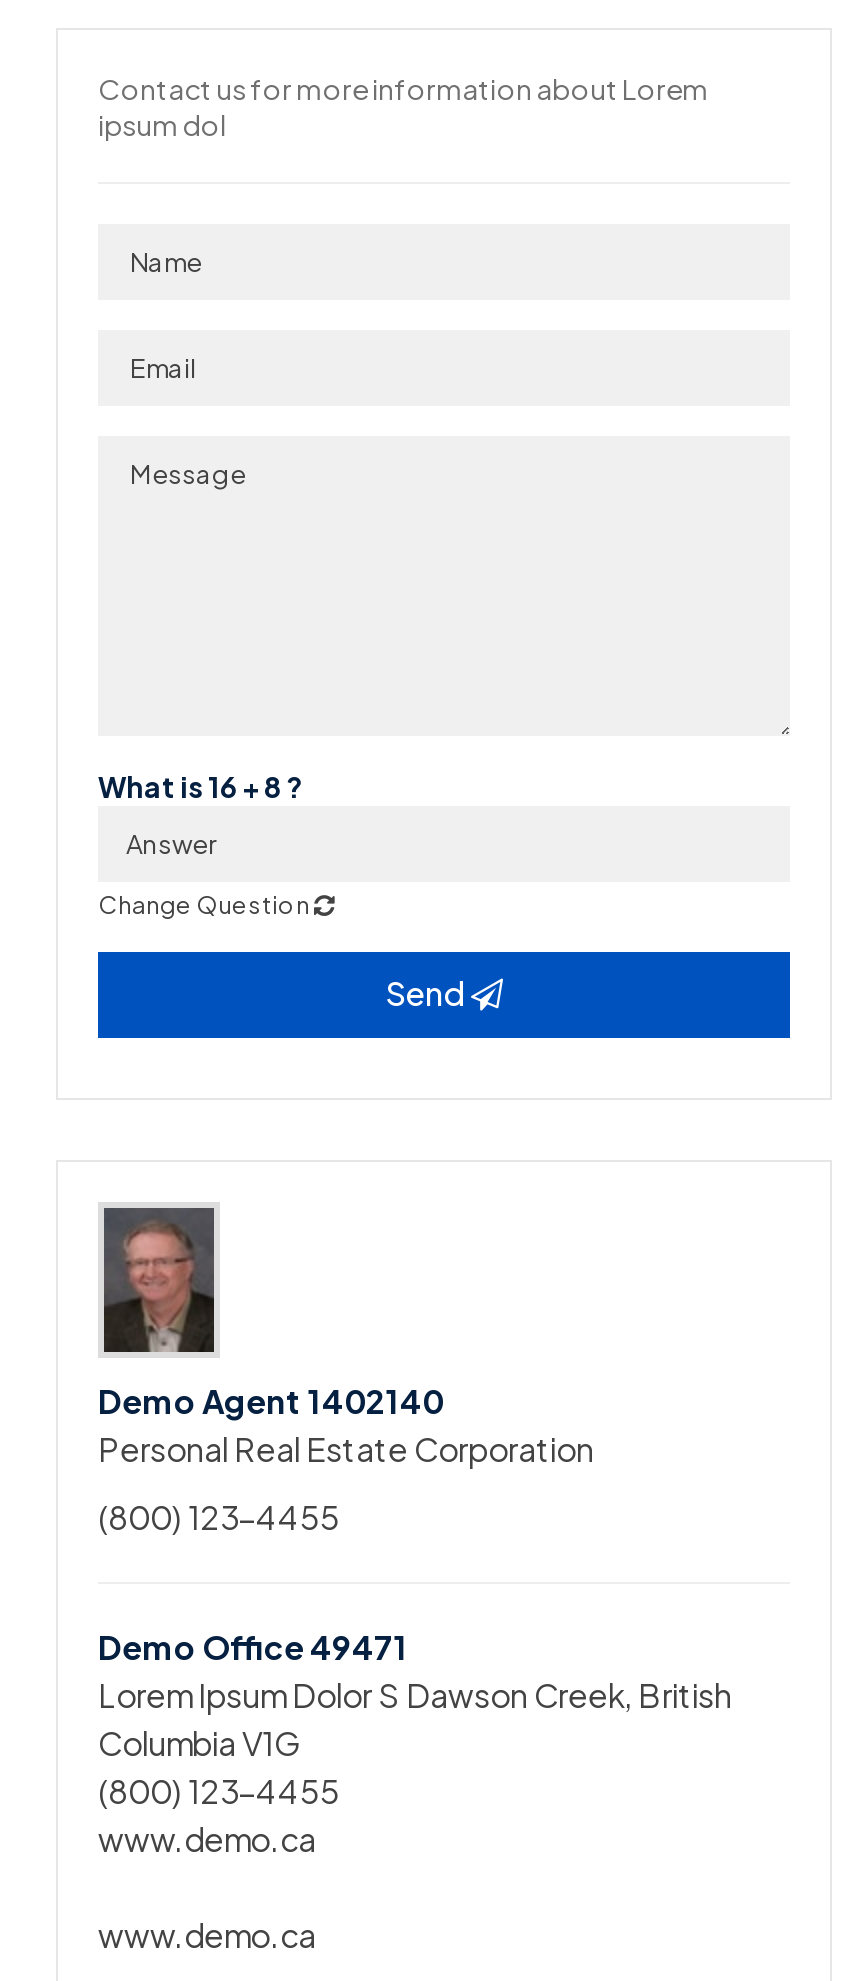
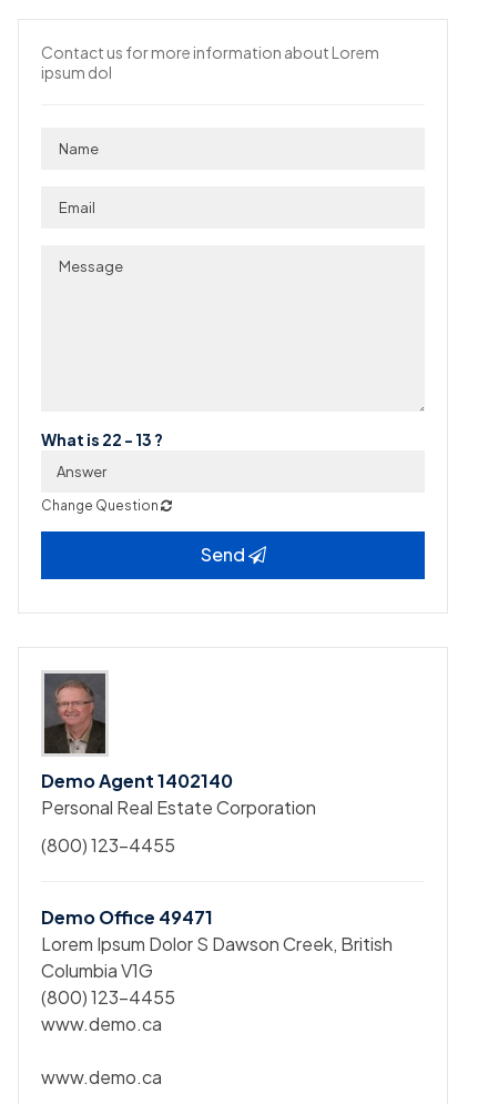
[98,768,302,804] What is 16 + 8 ? -> [41,430,163,450] What is 22 - 13 ?

